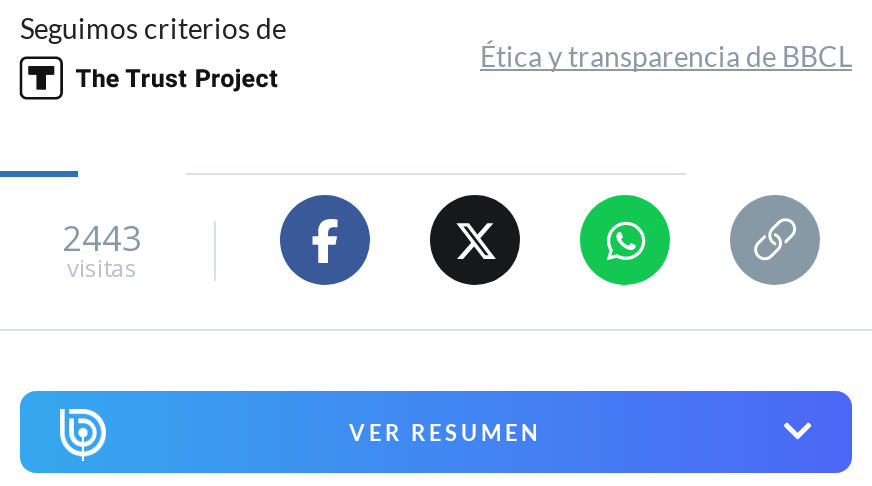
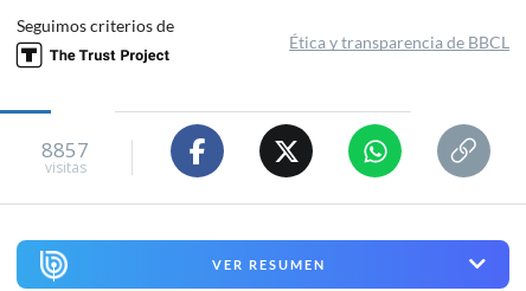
[62,214,142,260] 2443 -> [41,136,89,163] 8857

